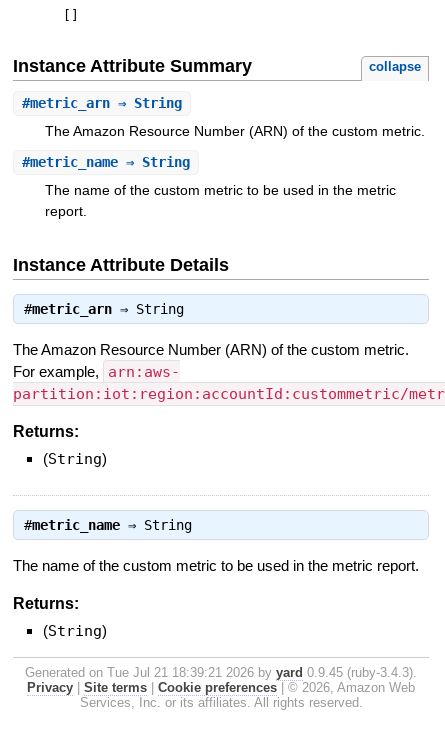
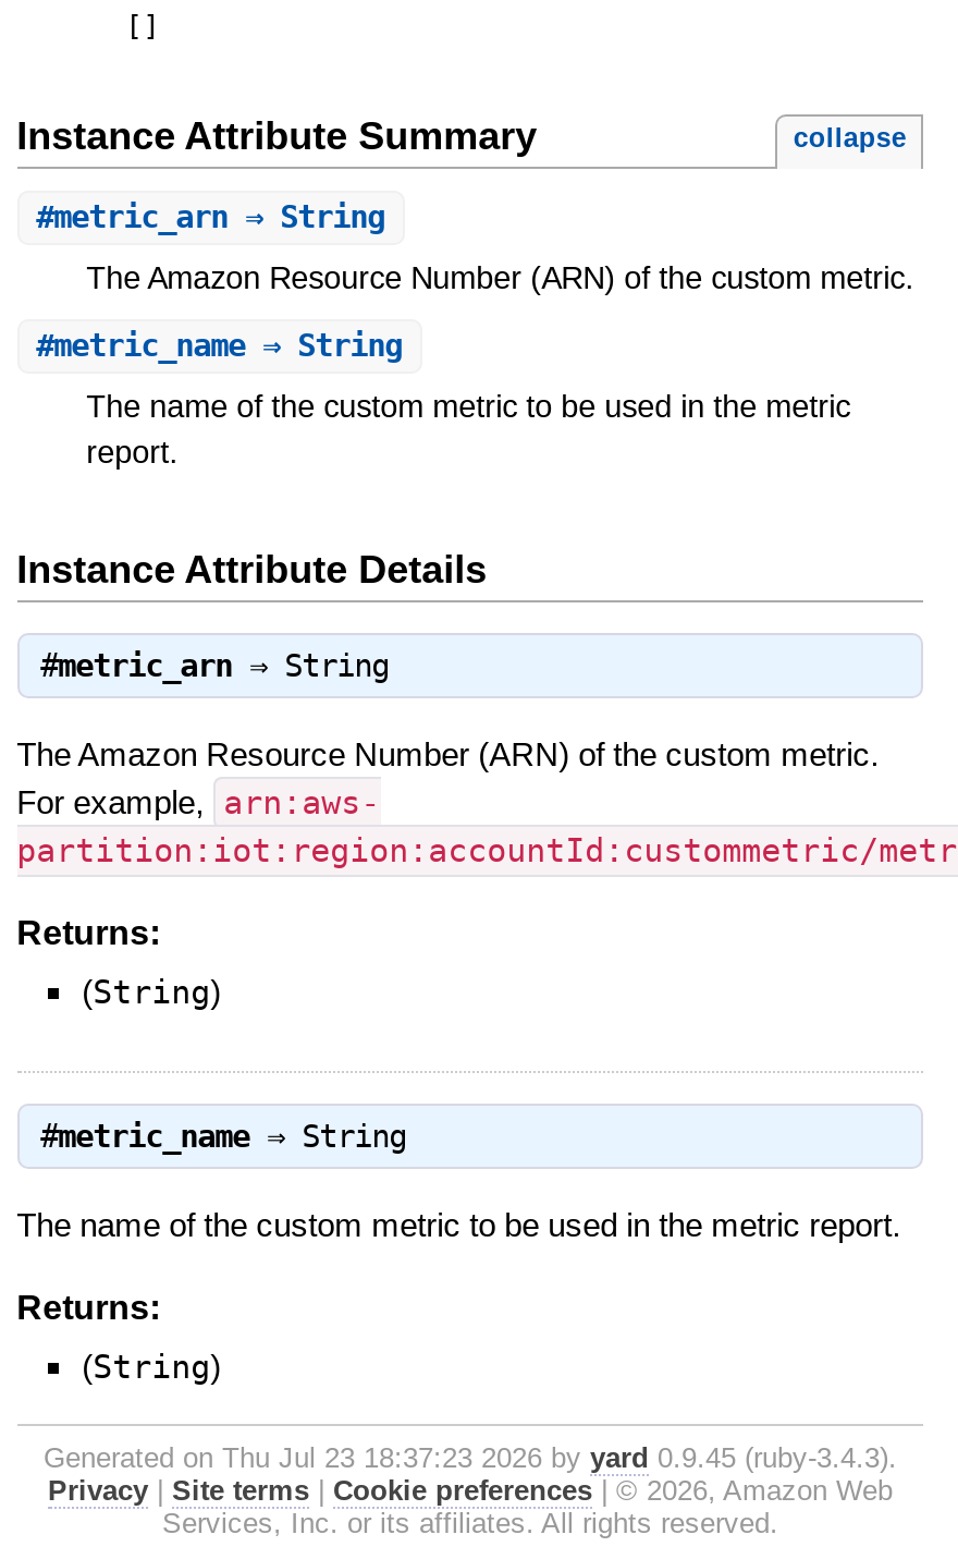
[25,665,417,680] Generated on Tue Jul 21 18:39:21 2026 by yard 0.9.45 (ruby-3.4.3). -> [44,1441,897,1474] Generated on Thu Jul 23 18:37:23 2026 by yard 0.9.45 (ruby-3.4.3).

